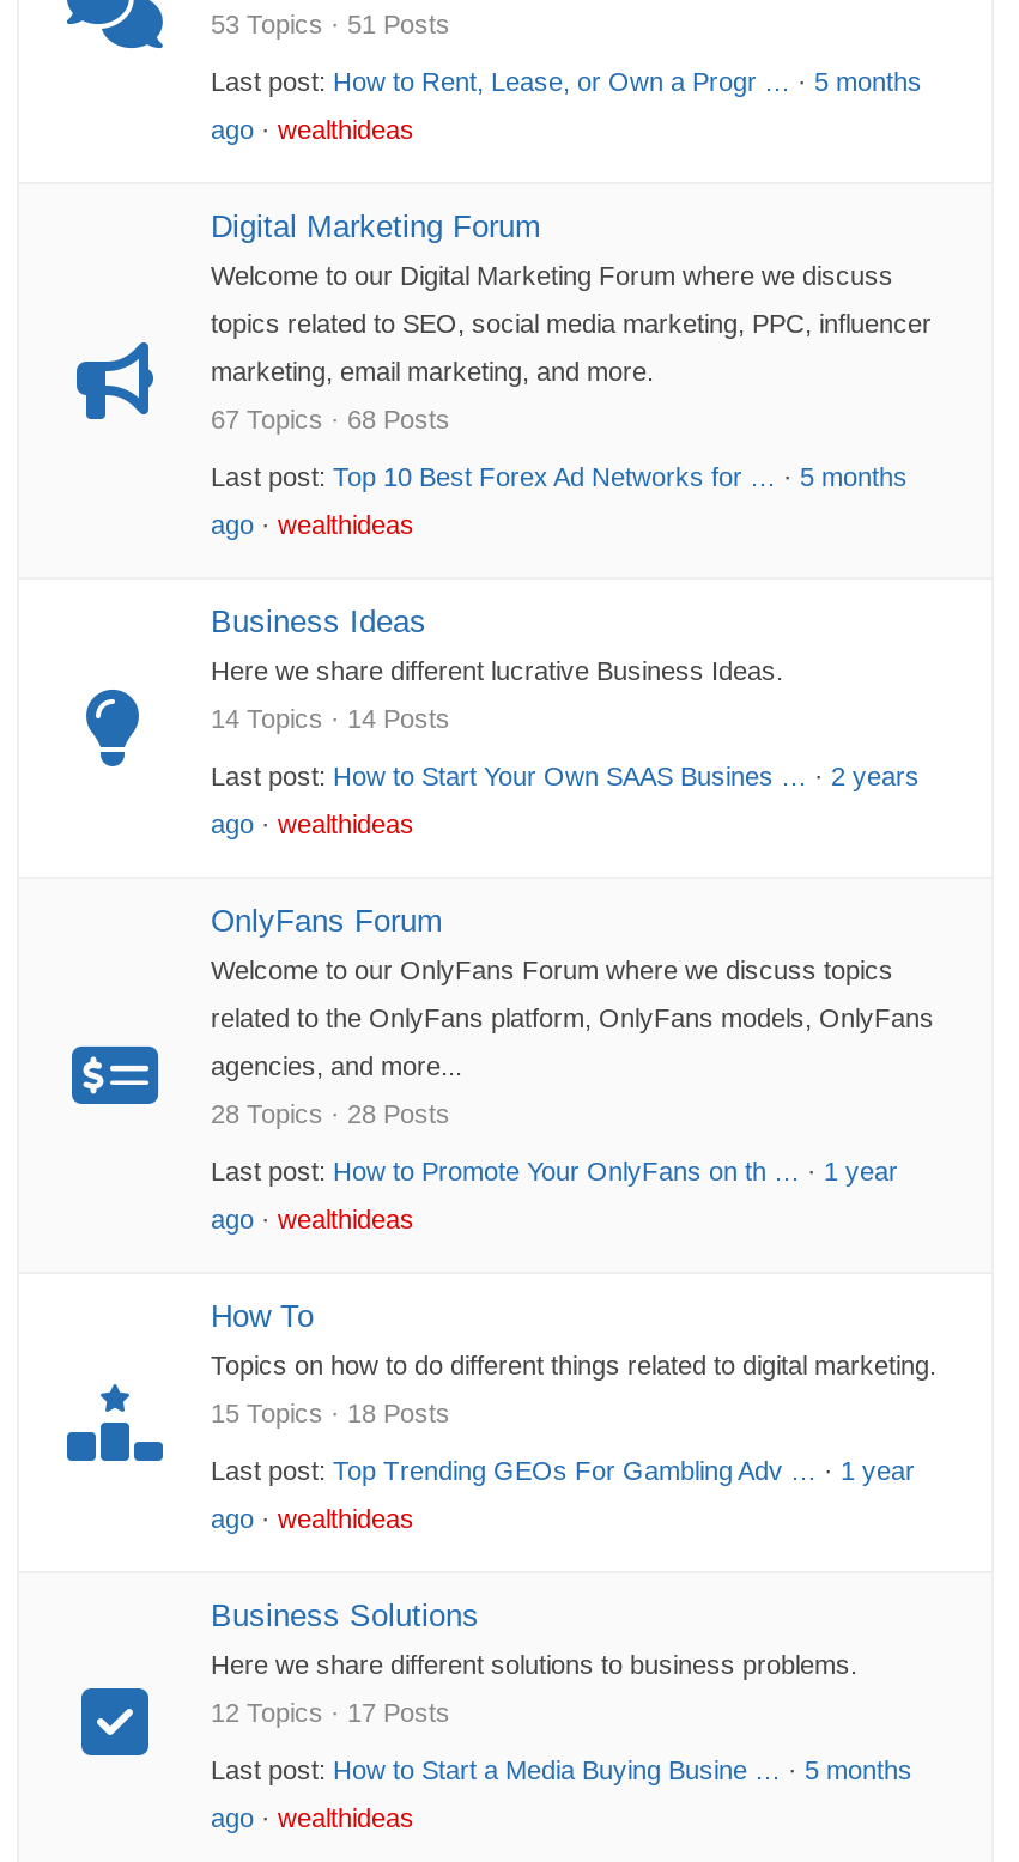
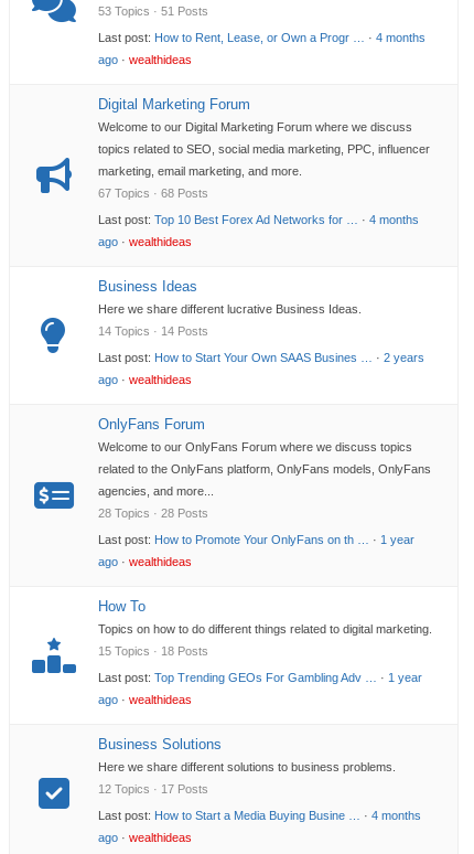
[211,67,922,96] Last post: How to Rent, Lease, or Own a Progr … · 5 months -> [98,31,425,44] Last post: How to Rent, Lease, or Own a Progr … · 4 months
[211,462,908,491] Last post: Top 10 Best Forex Ad Networks for … · 5 months -> [98,213,419,226] Last post: Top 10 Best Forex Ad Networks for … · 4 months
[211,1755,912,1784] Last post: How to Start a Media Buying Busine … · 5 months -> [98,809,421,822] Last post: How to Start a Media Buying Busine … · 4 months

